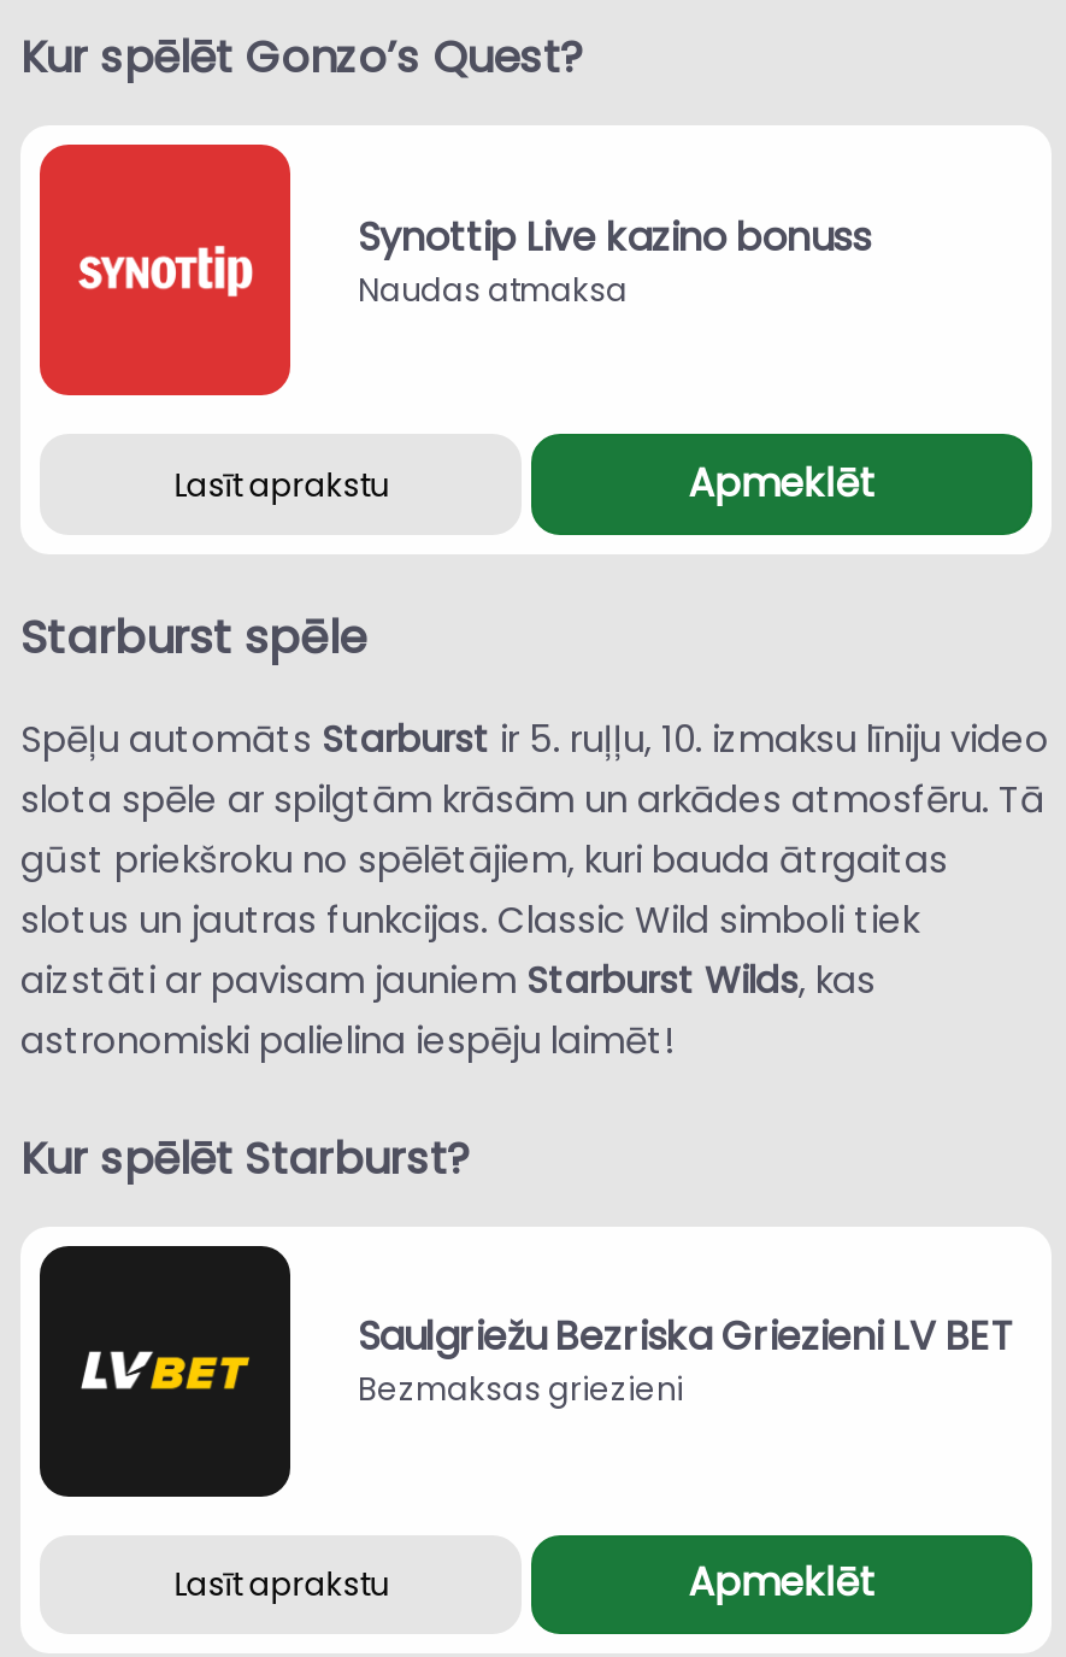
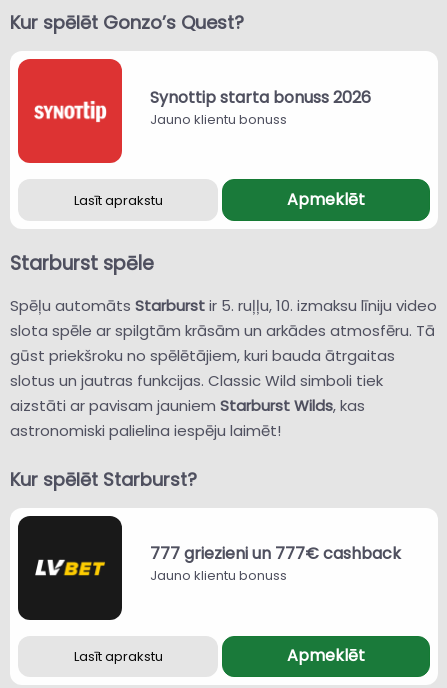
[358,210,871,313] Synottip Live kazino bonuss | Naudas atmaksa -> [150,86,371,129] Synottip starta bonuss 2026 | Jauno klientu bonuss
[358,1309,1015,1413] Saulgriežu Bezriska Griezieni LV BET | Bezmaksas griezieni -> [150,542,401,585] 777 griezieni un 777€ cashback | Jauno klientu bonuss

